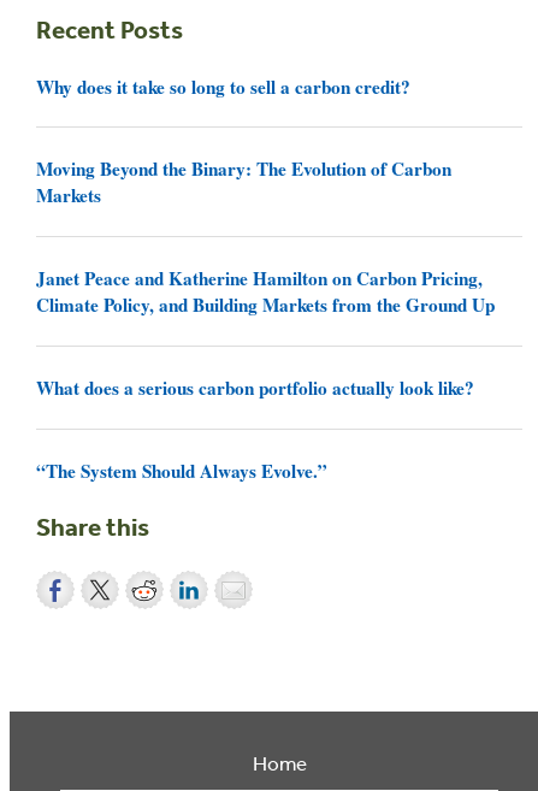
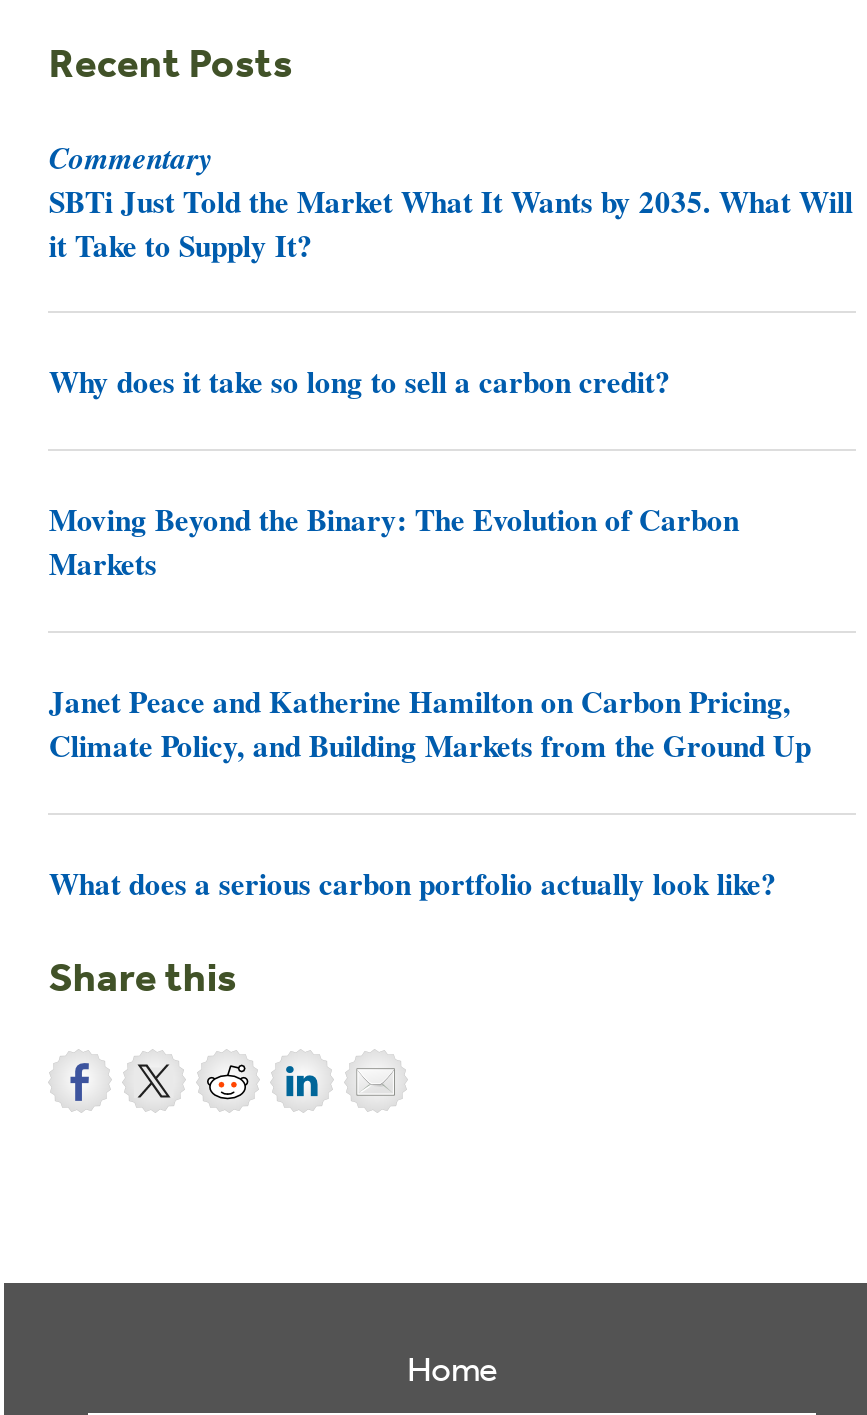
none -> [49,134,853,266] Commentary | SBTi Just Told the Market What It Wants by 2035. What Will | it Take to Supply It?
moved [37,73,495,401] -> [49,360,811,904]: Why does it take so long to sell a carbon credit? | Moving Beyond the Binary: The Evolution of Carbon | Markets | Janet Peace and Katherine Hamilton on Carbon Pricing, | Climate Policy, and Building Markets from the Ground Up | What does a serious carbon portfolio actually look like?
[37,457,328,484] “The System Should Always Evolve.” -> none

